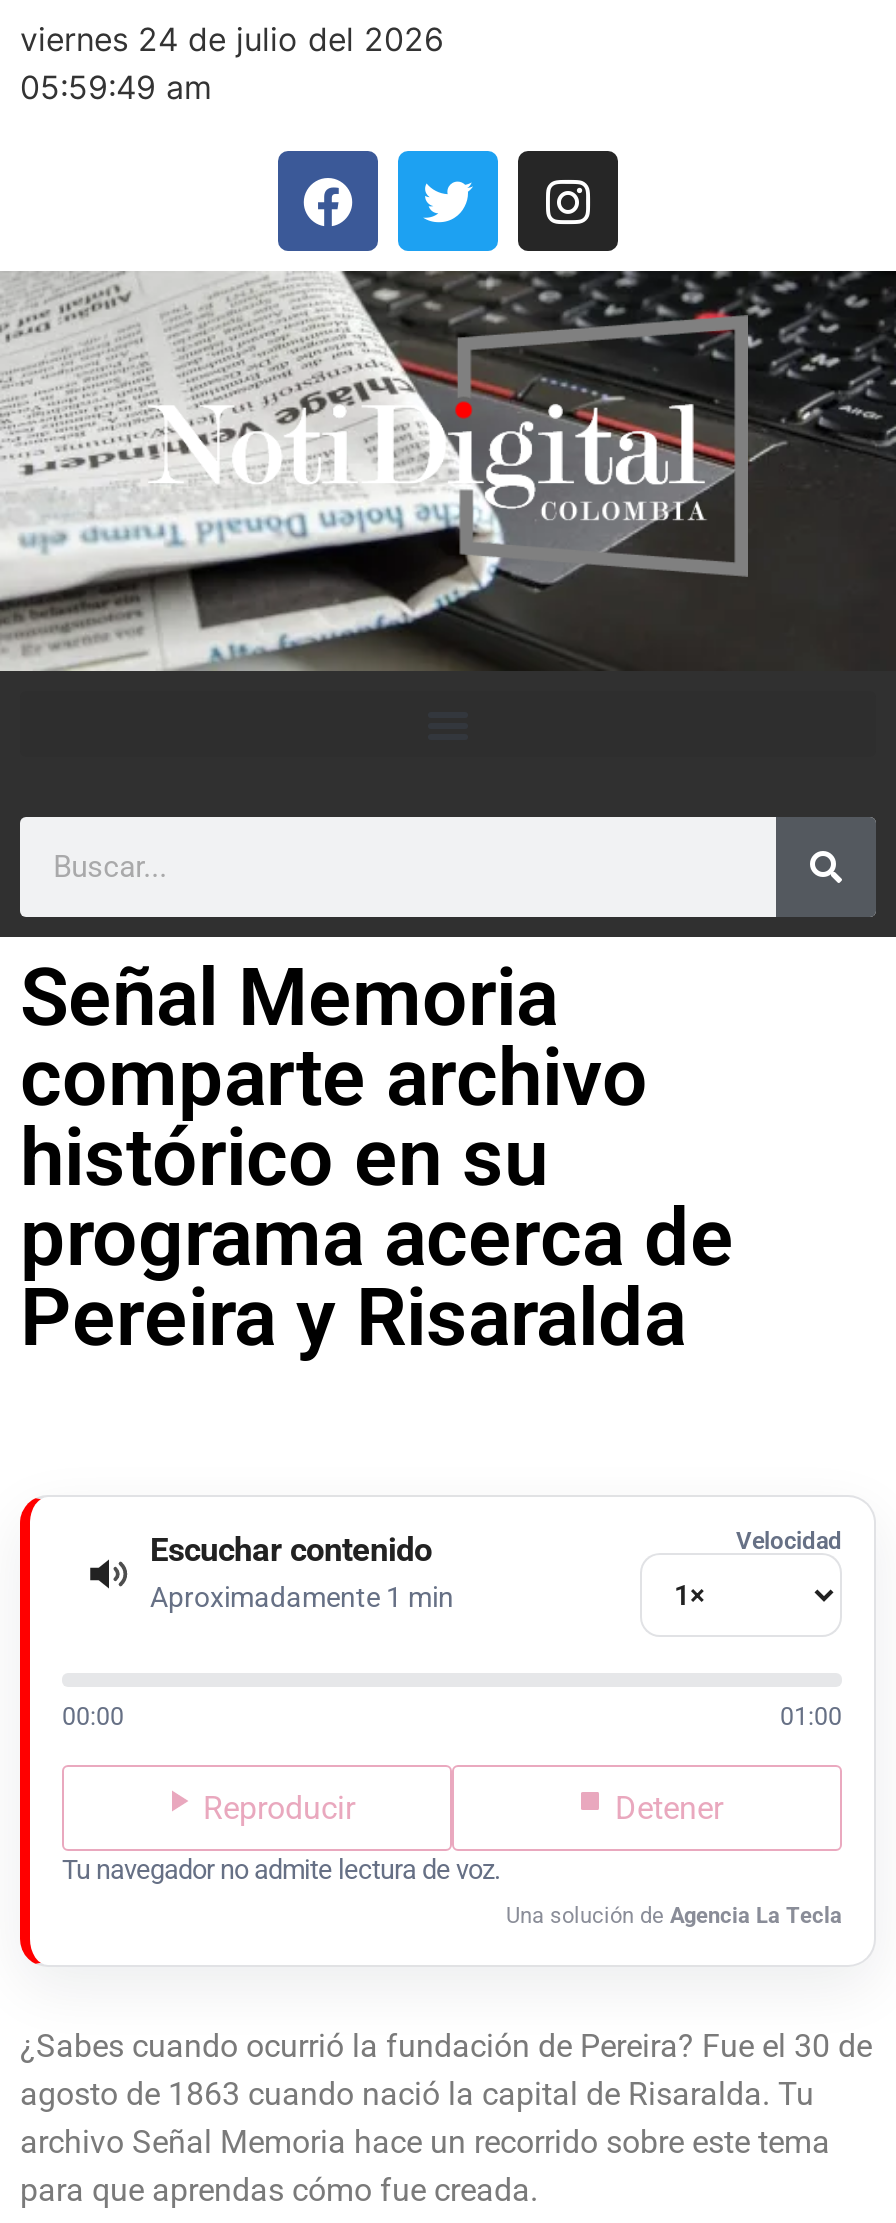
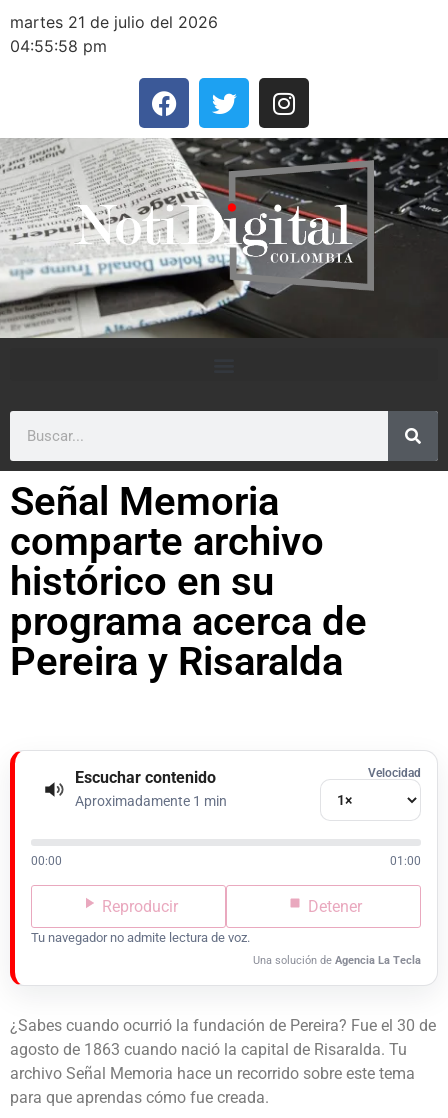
[20,19,444,107] viernes 24 de julio del 2026 | 05:59:49 am -> [10,12,218,56] martes 21 de julio del 2026 | 04:55:58 pm

